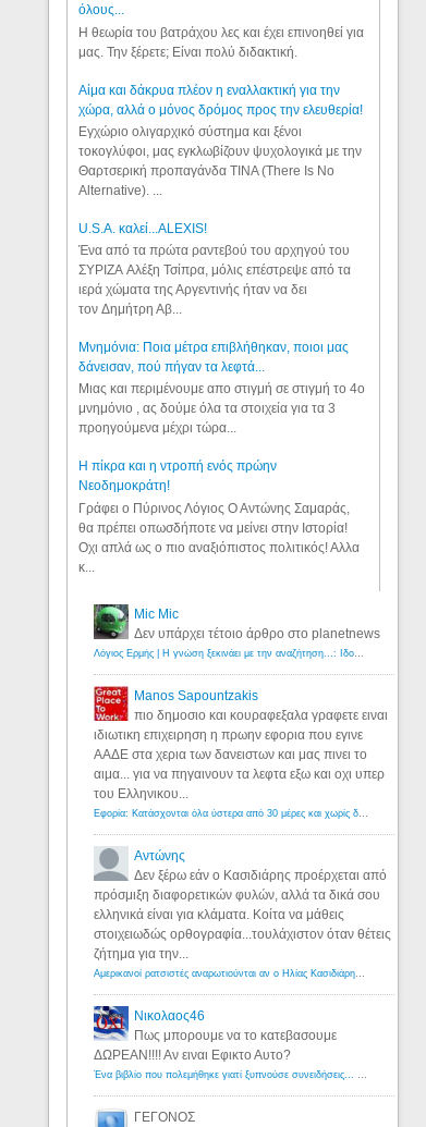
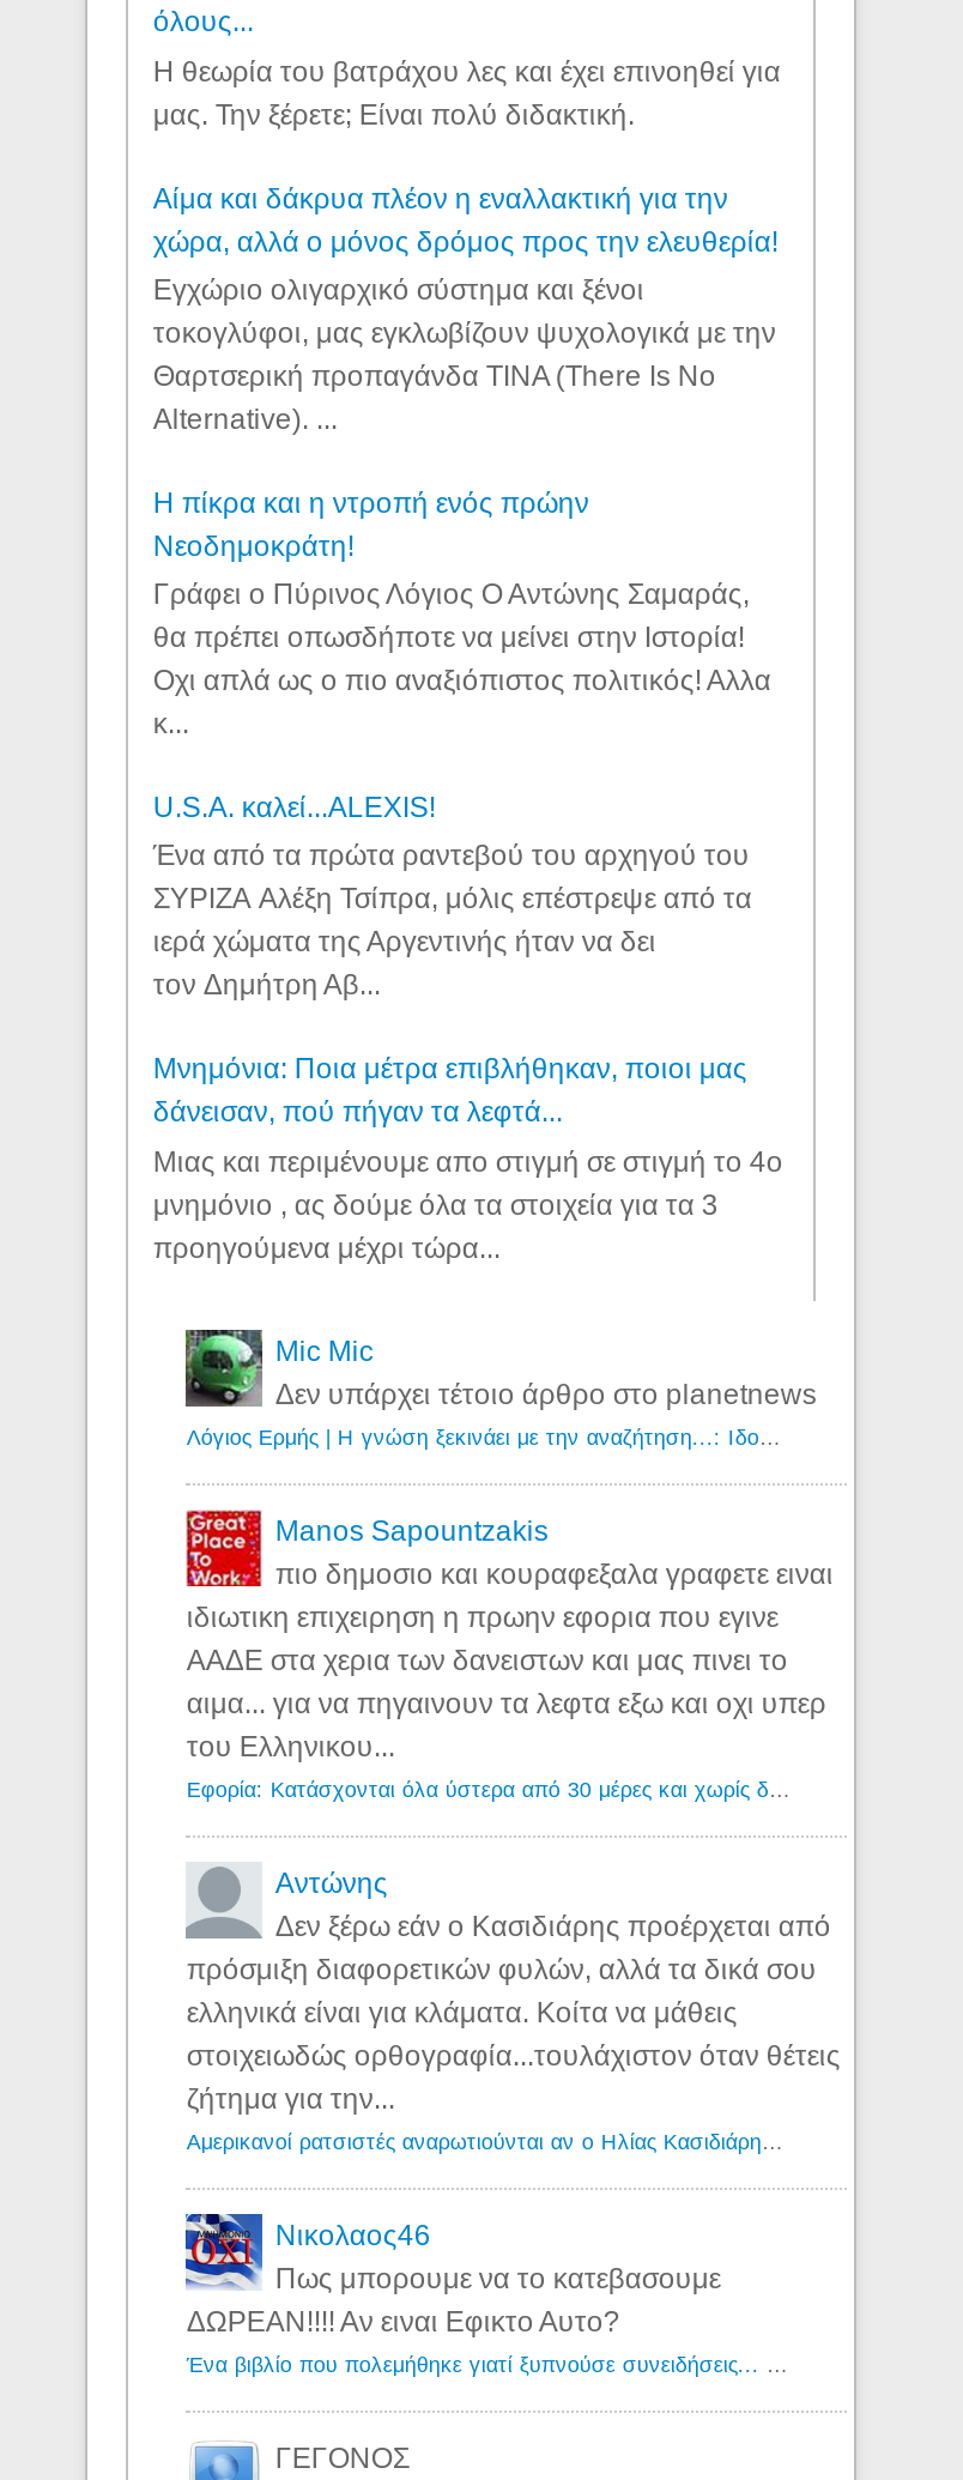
moved [79,243,365,436] -> [153,840,783,1264]: Ένα από τα πρώτα ραντεβού του αρχηγού του | ΣΥΡΙΖΑ Αλέξη Τσίπρα, μόλις επέστρεψε από τα | ιερά χώματα της Αργεντινής ήταν να δει | ... | μνημόνιο , ας δούμε όλα τα στοιχεία για τα 3 | προηγούμενα μέχρι τώρα...
moved [79,459,360,574] -> [153,486,771,741]: Η πίκρα και η ντροπή ενός πρώην | Νεοδημοκράτη! | Γράφει ο Πύρινος Λόγιος Ο Αντώνης Σαμαράς, | θα πρέπει οπωσδήποτε να μείνει στην Ιστορία! | Οχι απλά ως ο πιο αναξιόπιστος πολιτικός! Αλλα | κ...

